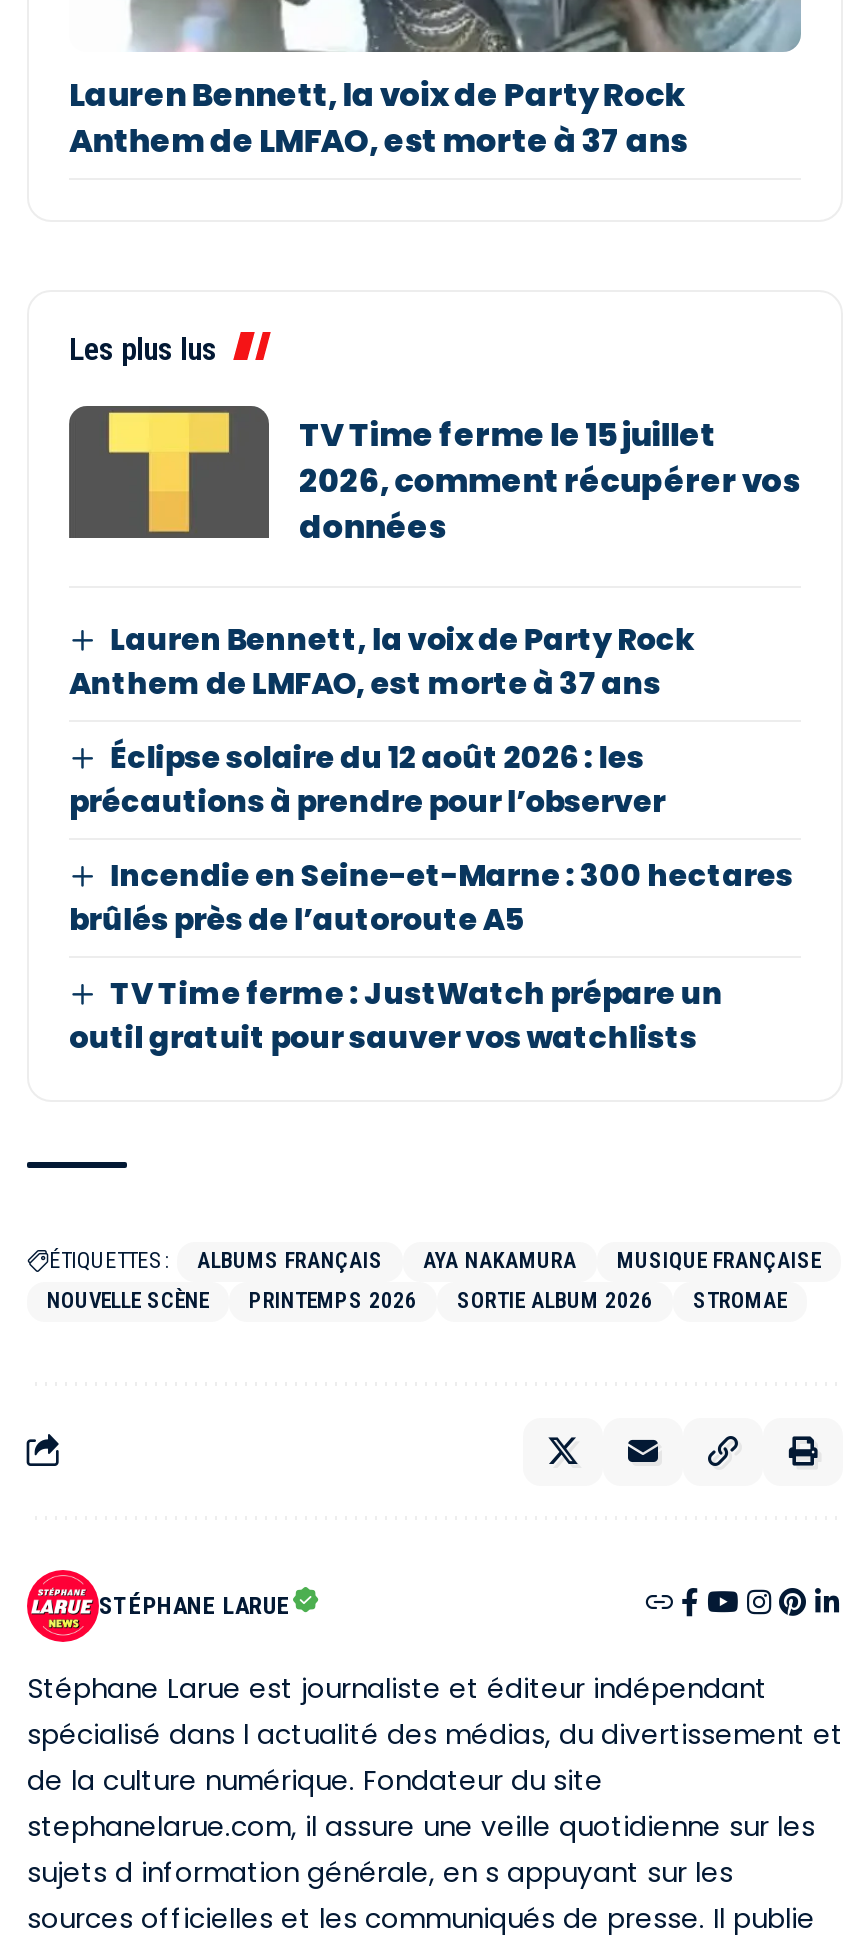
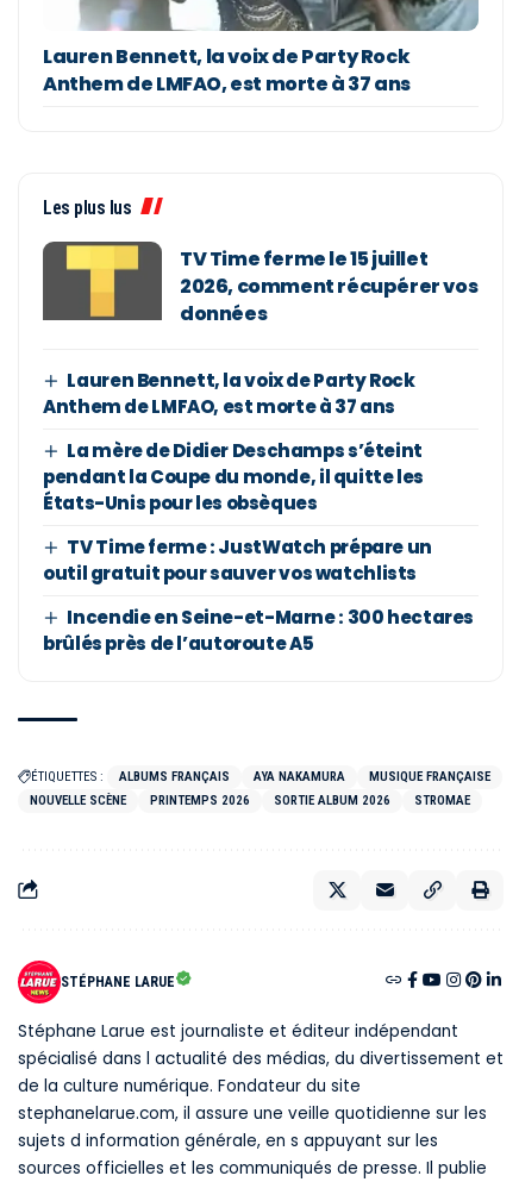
[69,735,665,821] Éclipse solaire du 12 août 2026 : les | précautions à prendre pour l’observer -> [43,438,424,515] La mère de Didier Deschamps s’éteint | pendant la Coupe du monde, il quitte les | États-Unis pour les obsèques
moved [69,853,793,939] -> [43,604,474,656]: Incendie en Seine-et-Marne : 300 hectares | brûlés près de l’autoroute A5
moved [69,971,723,1057] -> [43,534,432,585]: TV Time ferme : JustWatch prépare un | outil gratuit pour sauver vos watchlists

